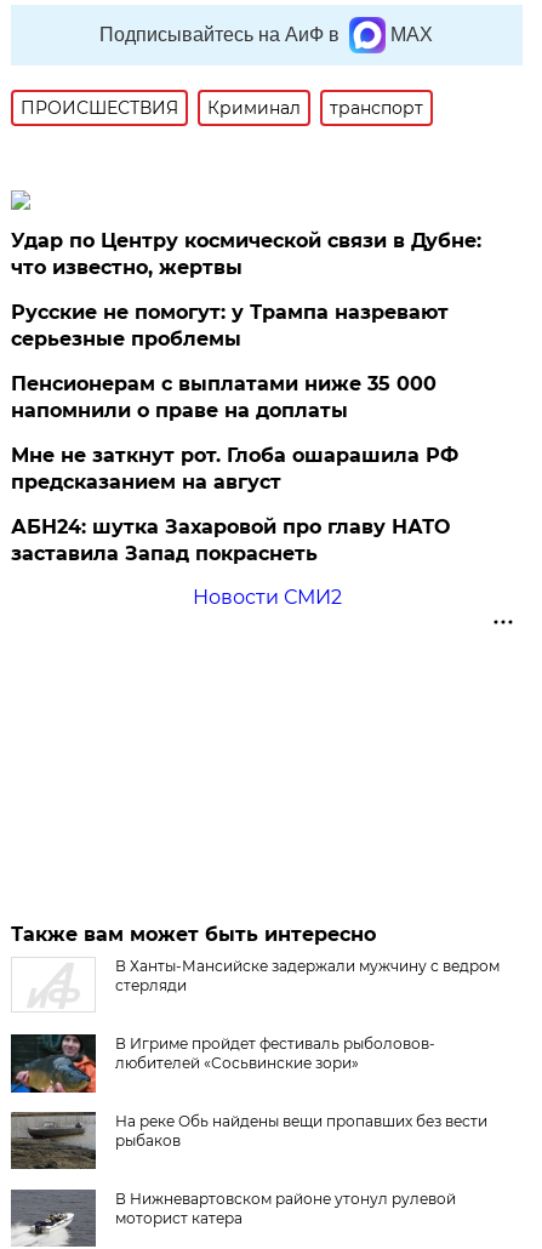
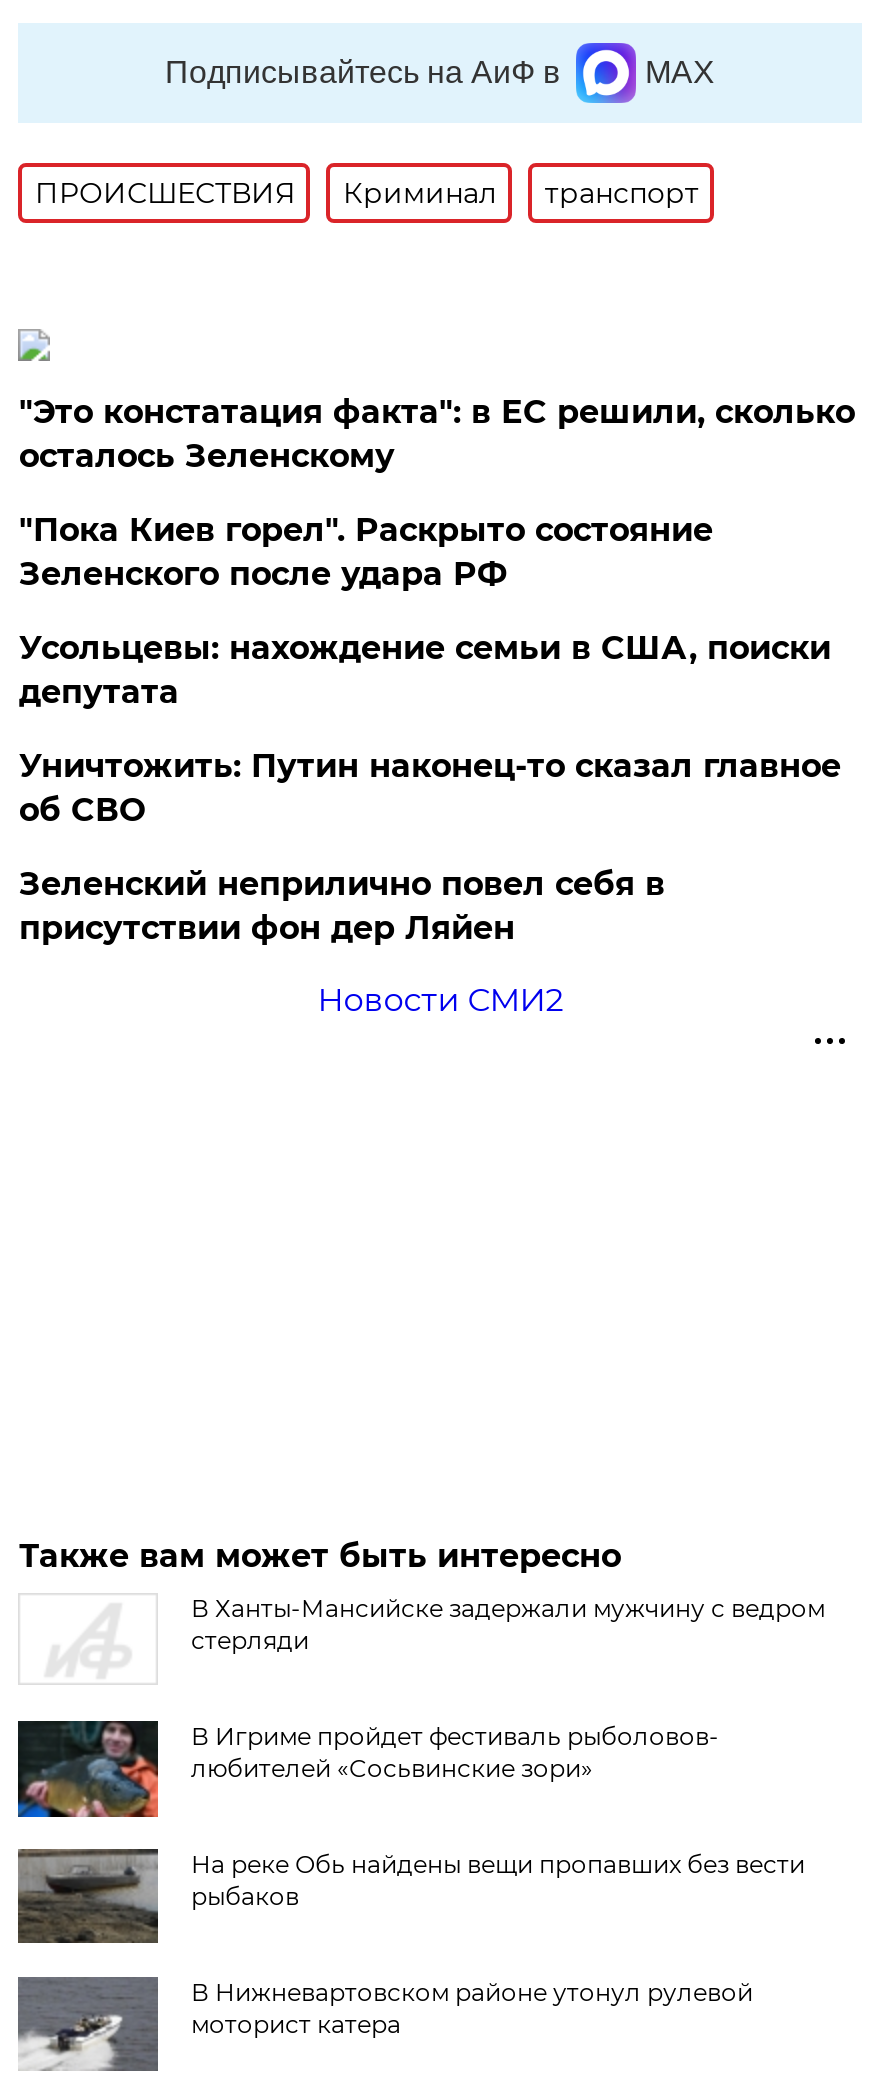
[11,229,482,278] Удар по Центру космической связи в Дубне: | что известно, жертвы -> [19,392,855,474] "Это констатация факта": в ЕС решили, сколько | осталось Зеленскому
[11,300,449,350] Русские не помогут: у Трампа назревают | серьезные проблемы -> [19,510,713,592] "Пока Киев горел". Раскрыто состояние | Зеленского после удара РФ
[11,372,437,422] Пенсионерам с выплатами ниже 35 000 | напомнили о праве на доплаты -> [19,628,831,710] Усольцевы: нахождение семьи в США, поиски | депутата
[11,443,459,493] Мне не заткнут рот. Глоба ошарашила РФ | предсказанием на август -> [19,746,841,828] Уничтожить: Путин наконец-то сказал главное | об СВО
[11,515,450,565] АБН24: шутка Захаровой про главу НАТО | заставила Запад покраснеть -> [19,864,665,946] Зеленский неприлично повел cебя в | присутствии фон дер Ляйен

